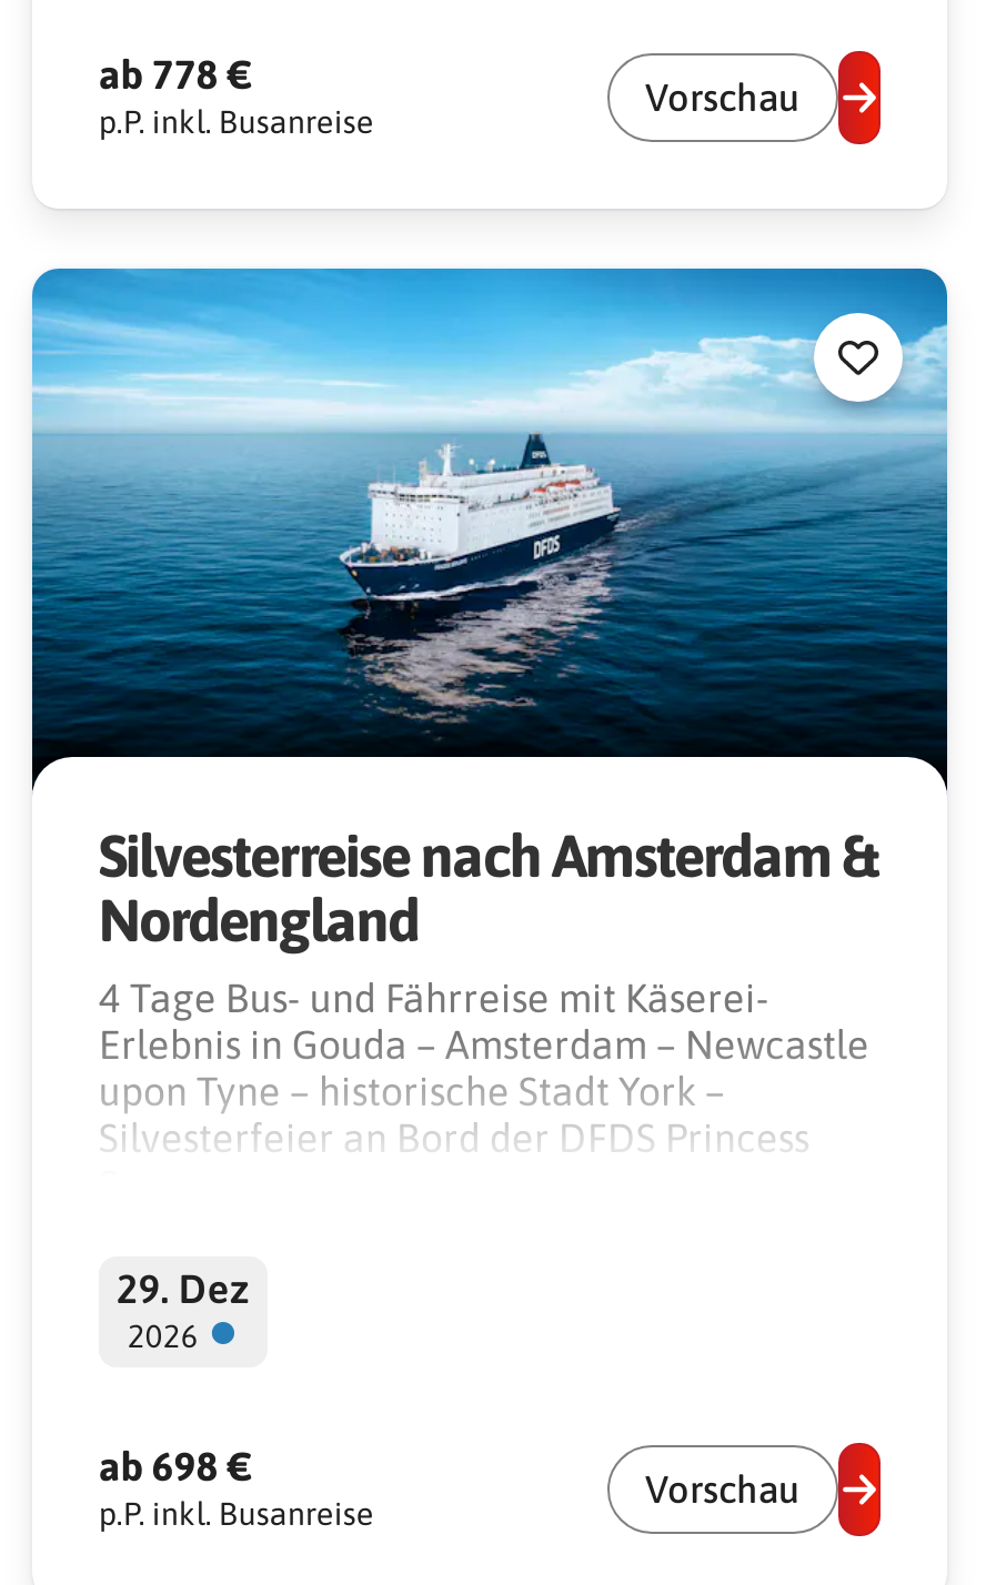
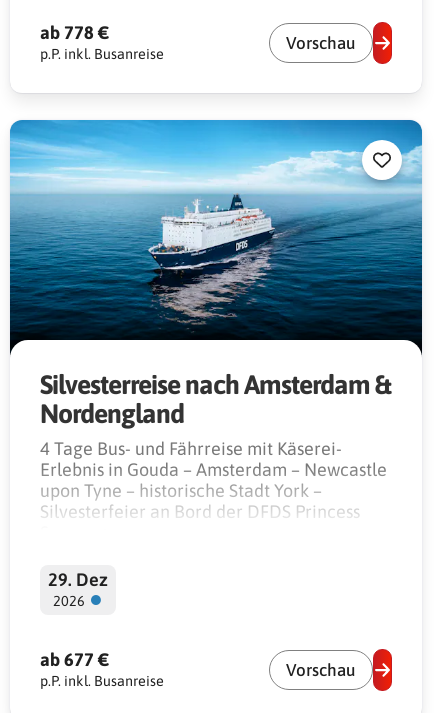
[99,1443,252,1490] ab 698 € -> [40,649,109,670] ab 677 €

